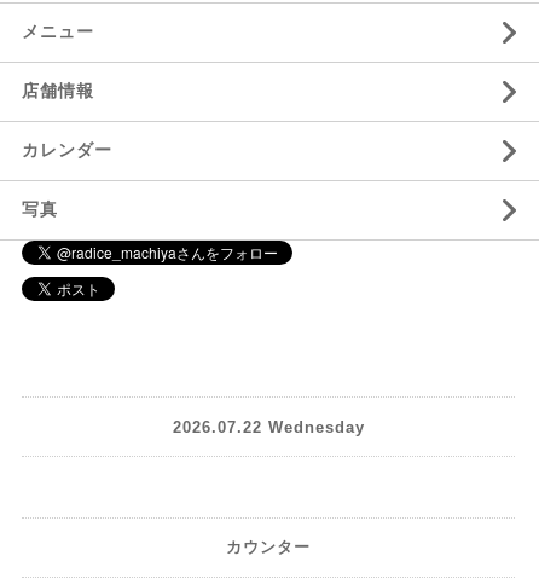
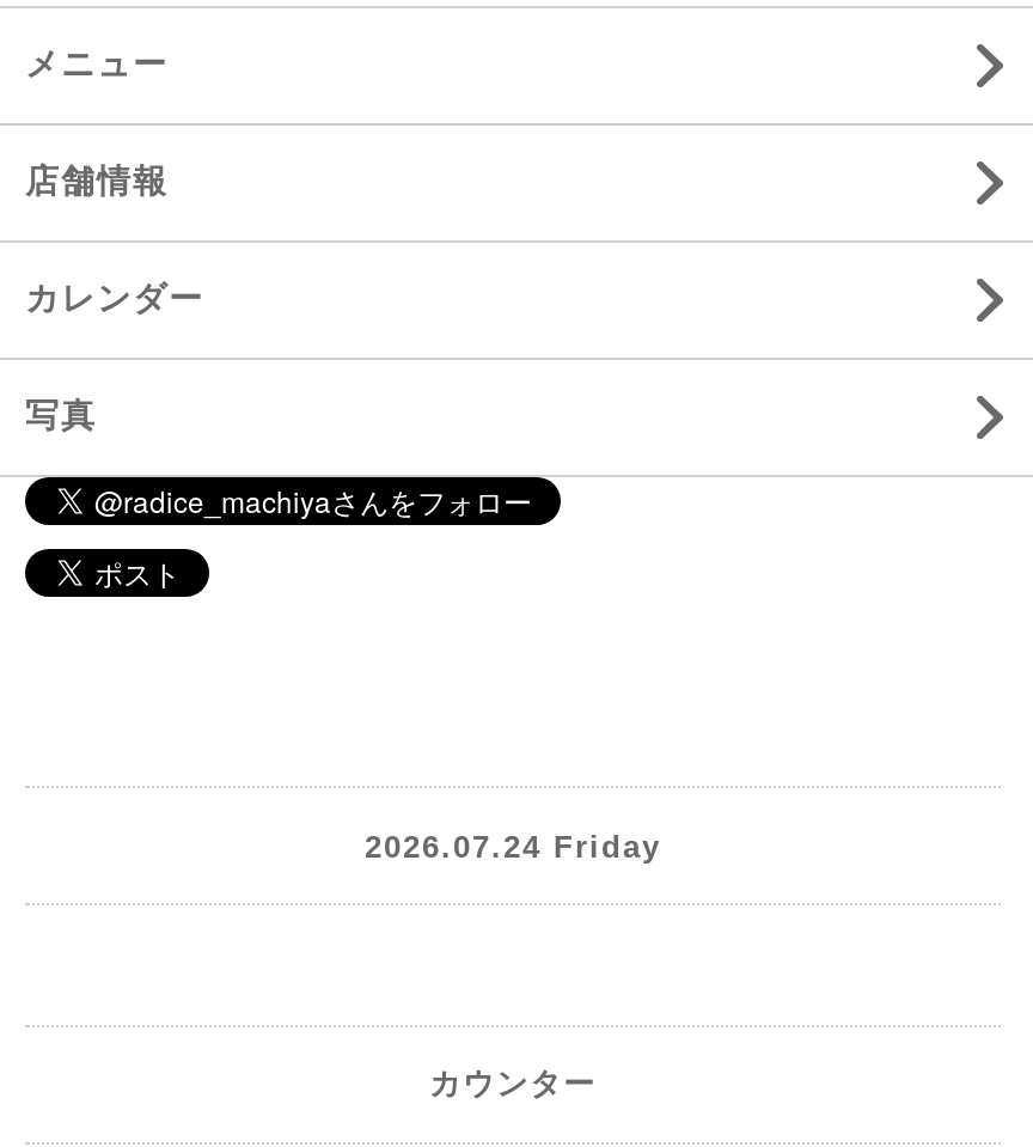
[172,418,364,436] 2026.07.22 Wednesday -> [365,828,661,864] 2026.07.24 Friday

